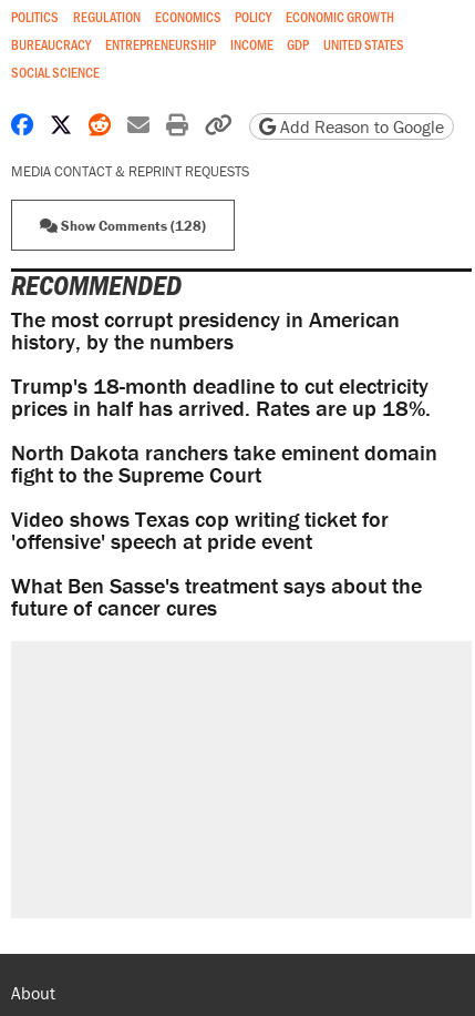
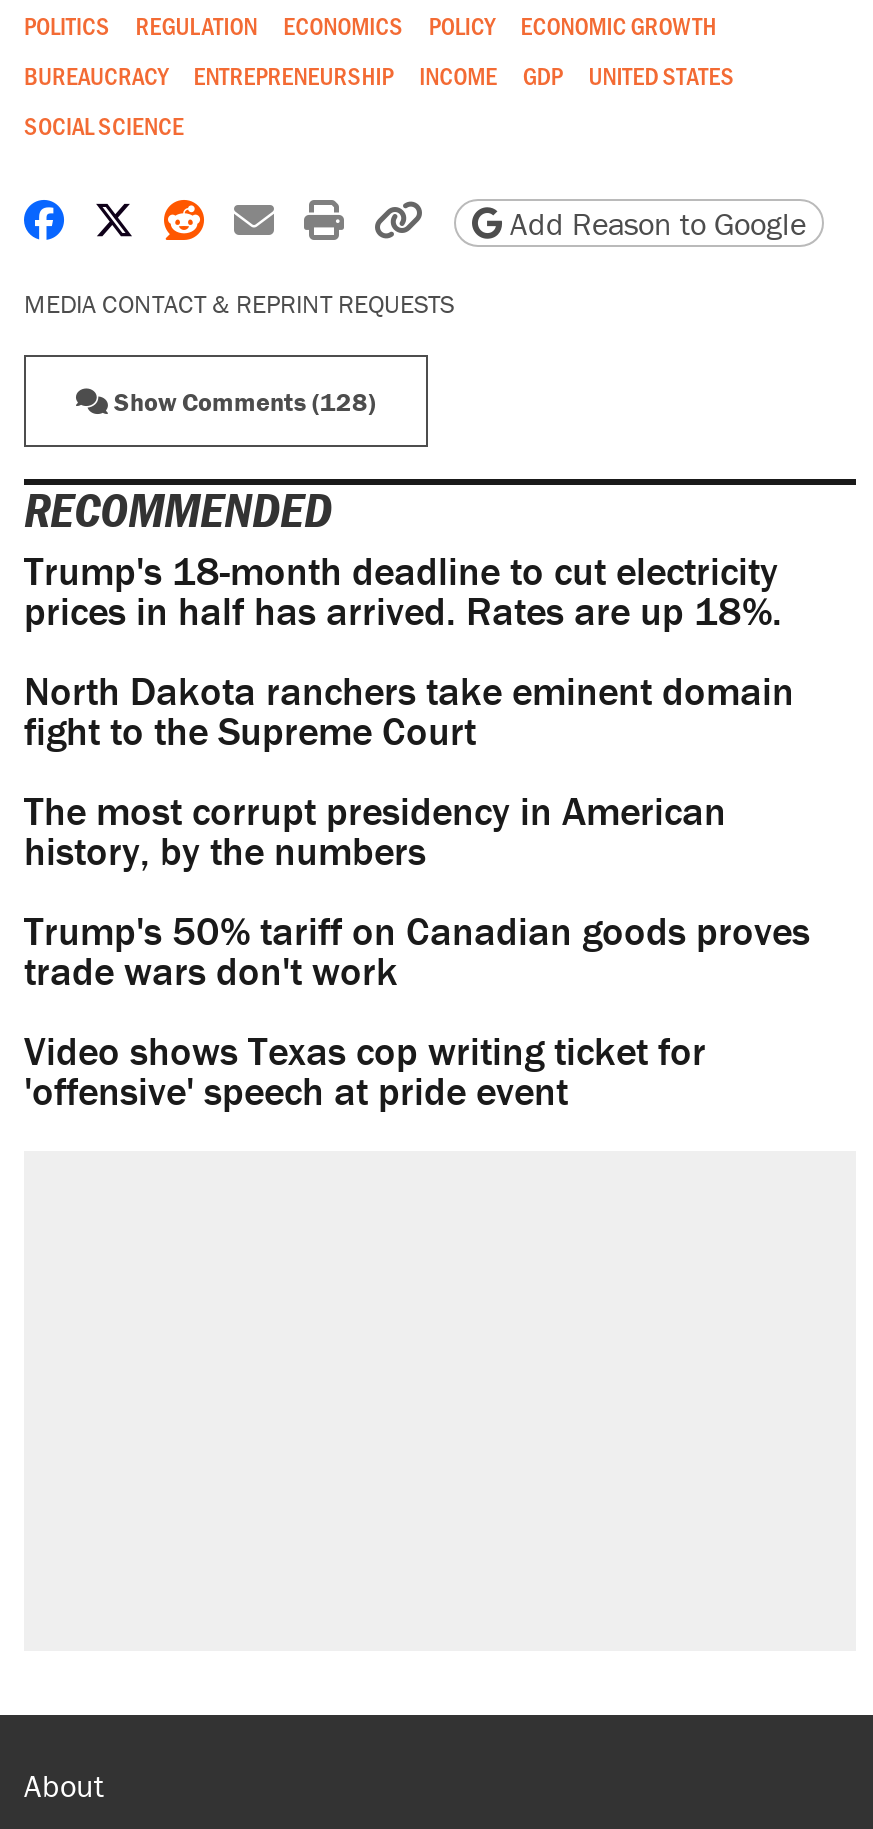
moved [11,305,400,355] -> [24,785,726,875]: The most corrupt presidency in American | history, by the numbers
moved [11,371,437,488] -> [24,545,794,755]: Trump's 18-month deadline to cut electricity | prices in half has arrived. Rates are up 18%. | North Dakota ranchers take eminent domain | fight to the Supreme Court
none -> [24,905,810,995] Trump's 50% tariff on Canadian goods proves | trade wars don't work
moved [11,505,389,554] -> [24,1025,706,1115]: Video shows Texas cop writing ticket for | 'offensive' speech at pride event
[11,571,422,621] What Ben Sasse's treatment says about the | future of cancer cures -> none

